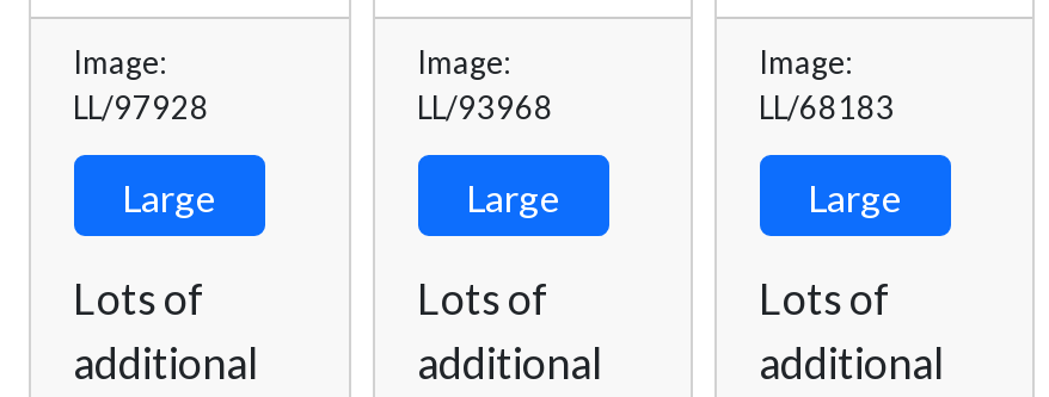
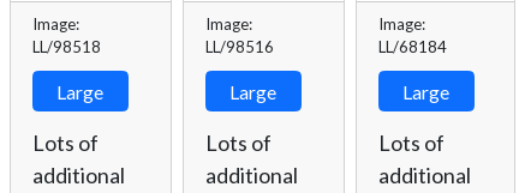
[73,88,209,126] LL/97928 -> [32,38,100,57] LL/98518
[417,88,553,126] LL/93968 -> [205,38,273,57] LL/98516
[759,88,895,126] LL/68183 -> [378,38,446,57] LL/68184

